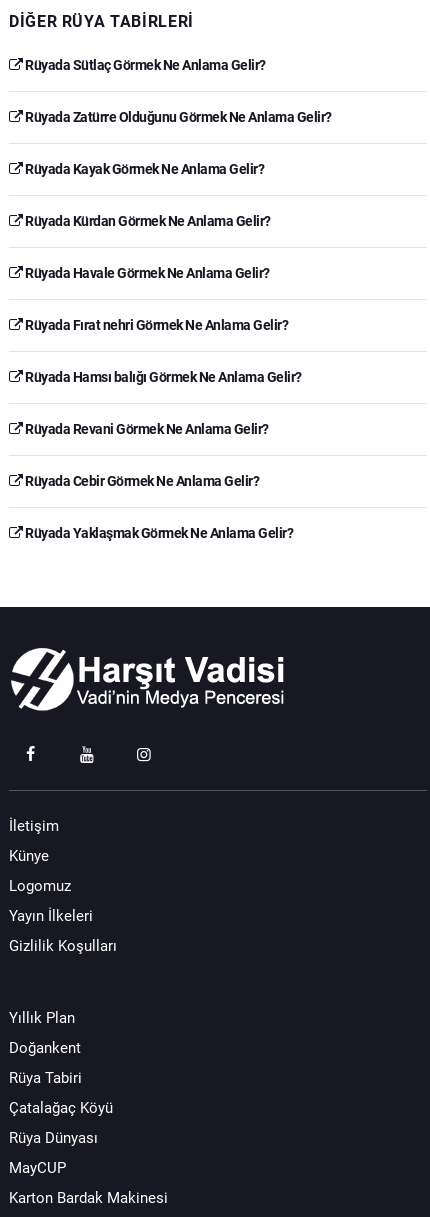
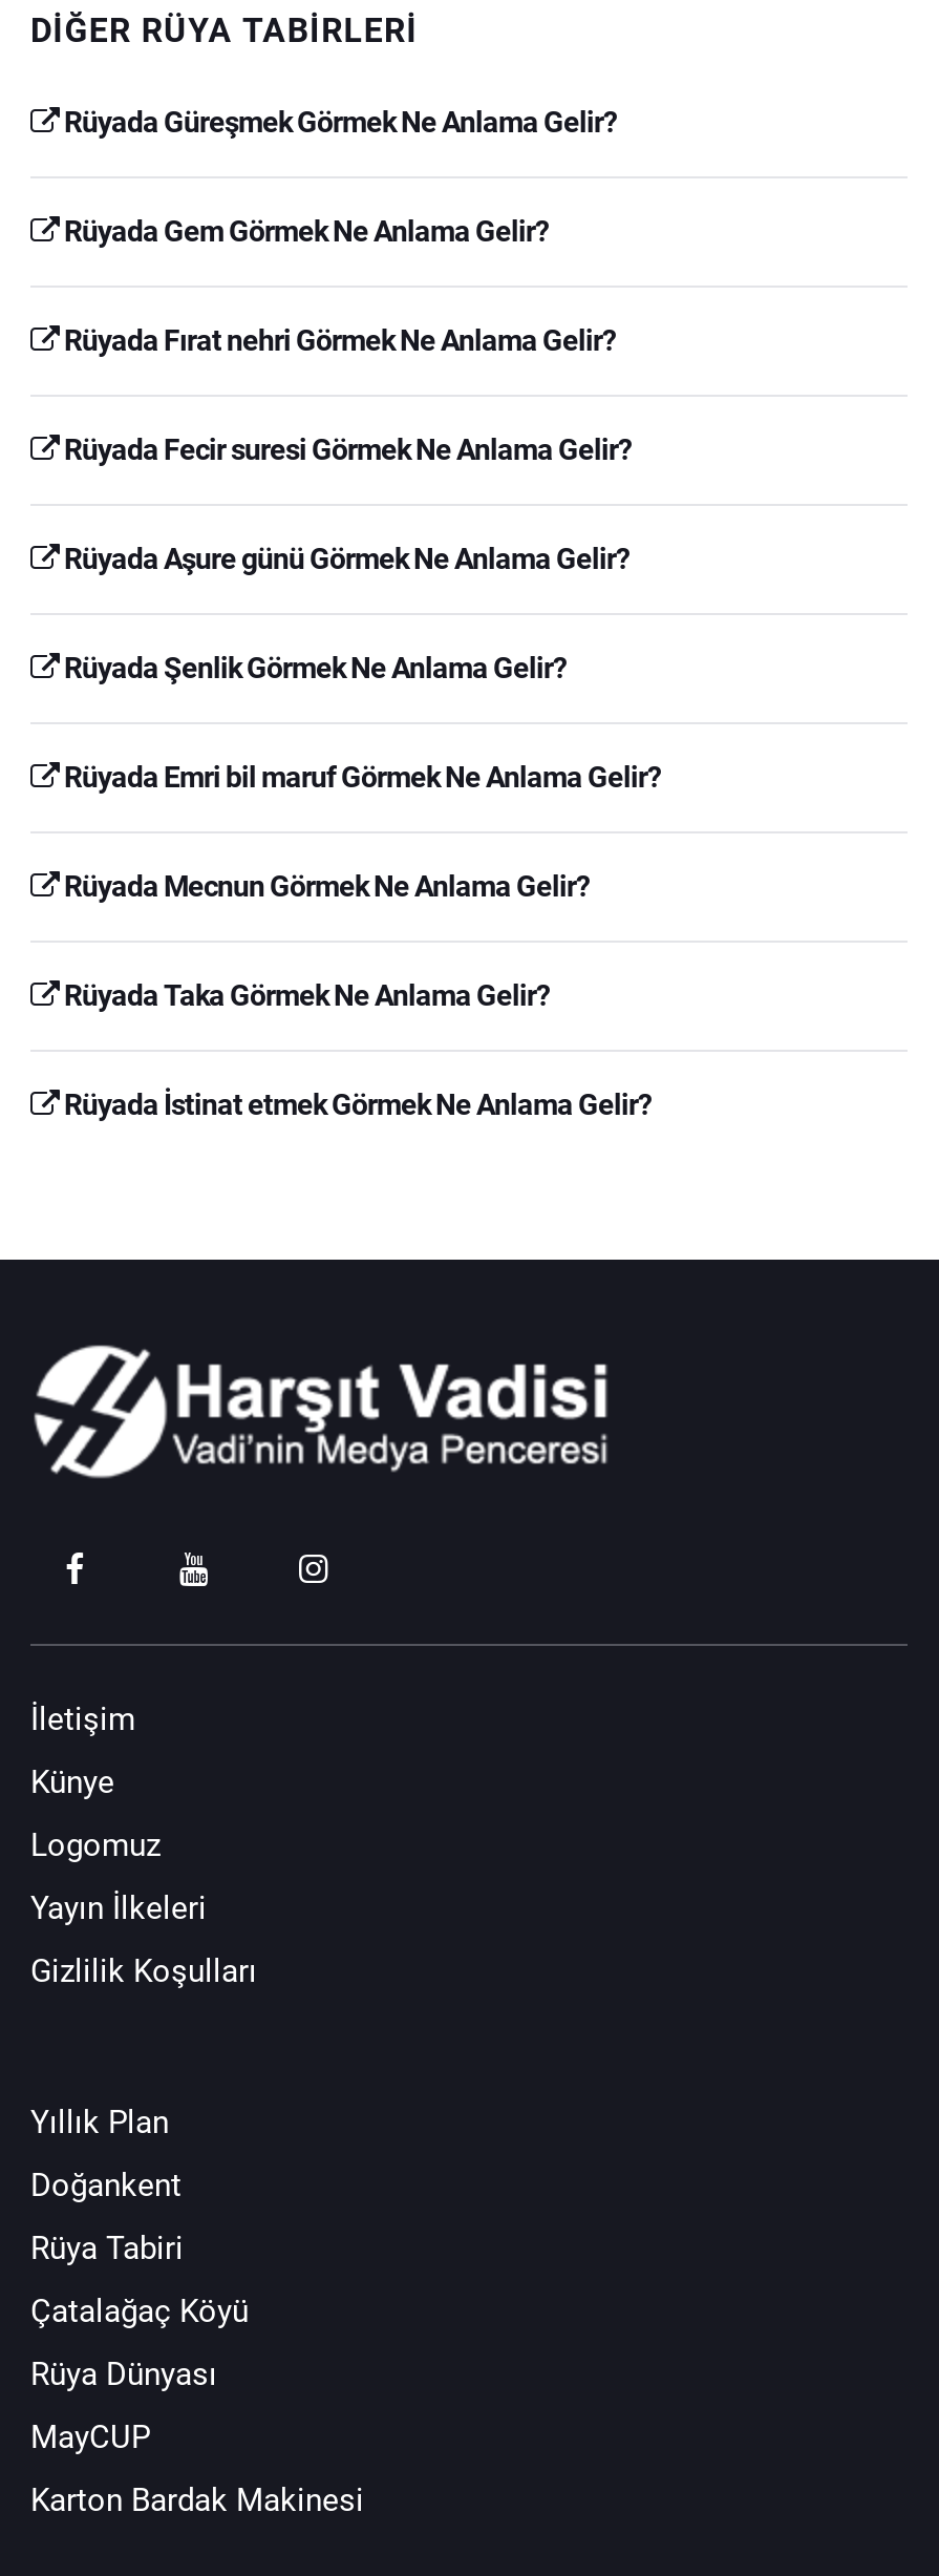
[22,57,331,281] Rüyada Sütlaç Görmek Ne Anlama Gelir? | Rüyada Zatürre Olduğunu Görmek Ne Anlama Gelir? | Rüyada Kayak Görmek Ne Anlama Gelir? | Rüyada Kürdan Görmek Ne Anlama Gelir? | Rüyada Havale Görmek Ne Anlama Gelir? -> [59,105,617,247] Rüyada Güreşmek Görmek Ne Anlama Gelir? | Rüyada Gem Görmek Ne Anlama Gelir?
moved [22,317,288,333] -> [59,323,616,356]: Rüyada Fırat nehri Görmek Ne Anlama Gelir?
[22,369,301,541] Rüyada Hamsı balığı Görmek Ne Anlama Gelir? | Rüyada Revani Görmek Ne Anlama Gelir? | Rüyada Cebir Görmek Ne Anlama Gelir? | Rüyada Yaklaşmak Görmek Ne Anlama Gelir? -> [59,432,661,1121] Rüyada Fecir suresi Görmek Ne Anlama Gelir? | Rüyada Aşure günü Görmek Ne Anlama Gelir? | Rüyada Şenlik Görmek Ne Anlama Gelir? | Rüyada Emri bil maruf Görmek Ne Anlama Gelir? | Rüyada Mecnun Görmek Ne Anlama Gelir? | Rüyada Taka Görmek Ne Anlama Gelir? | Rüyada İstinat etmek Görmek Ne Anlama Gelir?

